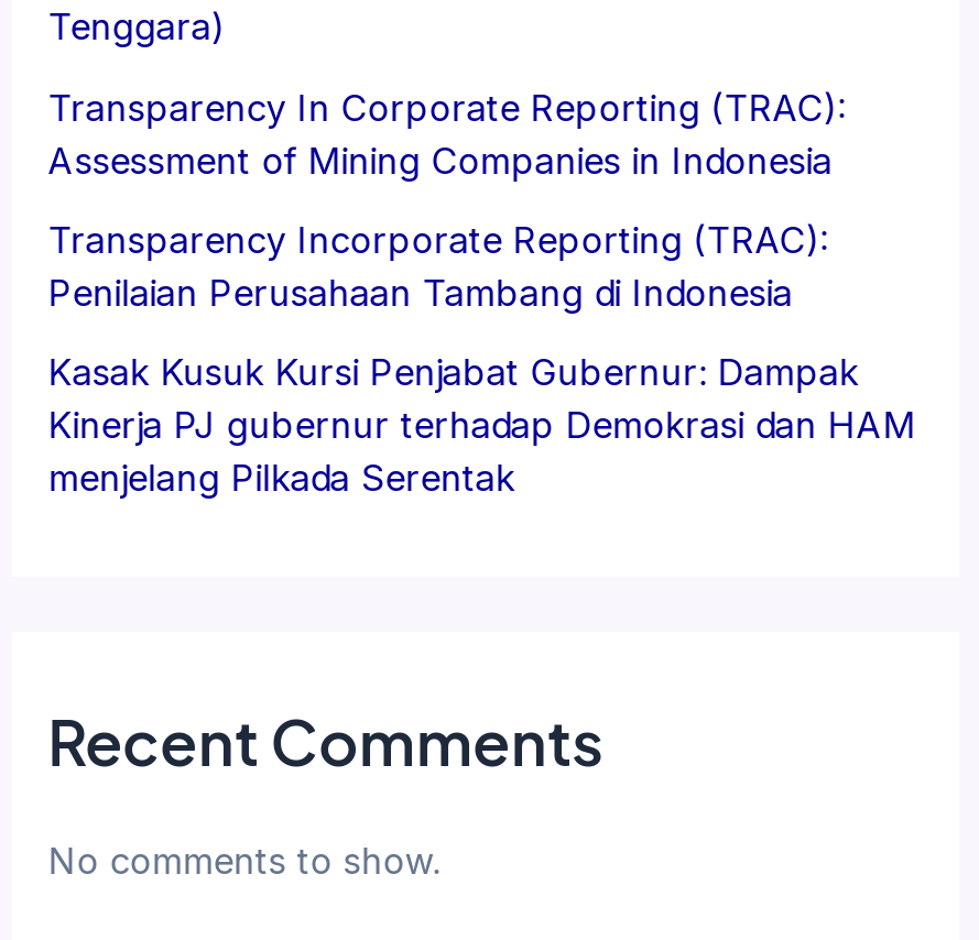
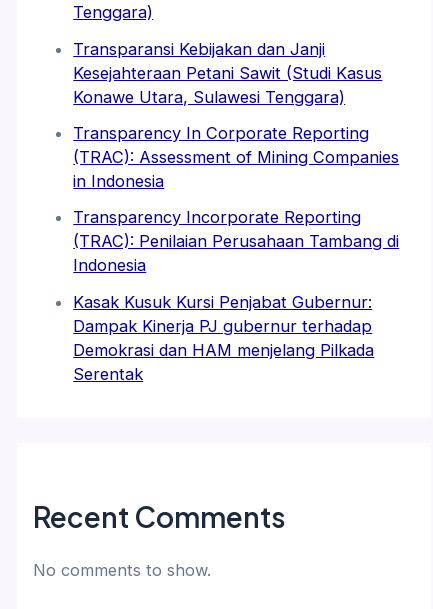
[48,85,916,500] Transparency In Corporate Reporting (TRAC): | Assessment of Mining Companies in Indonesia | Transparency Incorporate Reporting (TRAC): | Penilaian Perusahaan Tambang di Indonesia | Kasak Kusuk Kursi Penjabat Gubernur: Dampak | Kinerja PJ gubernur terhadap Demokrasi dan HAM | menjelang Pilkada Serentak -> [73,39,399,383] Transparansi Kebijakan dan Janji | Kesejahteraan Petani Sawit (Studi Kasus | Konawe Utara, Sulawesi Tenggara) | Transparency In Corporate Reporting | (TRAC): Assessment of Mining Companies | in Indonesia | Transparency Incorporate Reporting | (TRAC): Penilaian Perusahaan Tambang di | Indonesia | Kasak Kusuk Kursi Penjabat Gubernur: | Dampak Kinerja PJ gubernur terhadap | Demokrasi dan HAM menjelang Pilkada | Serentak

